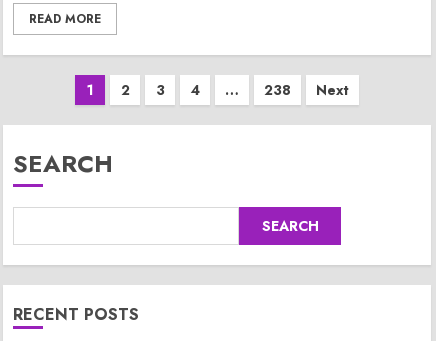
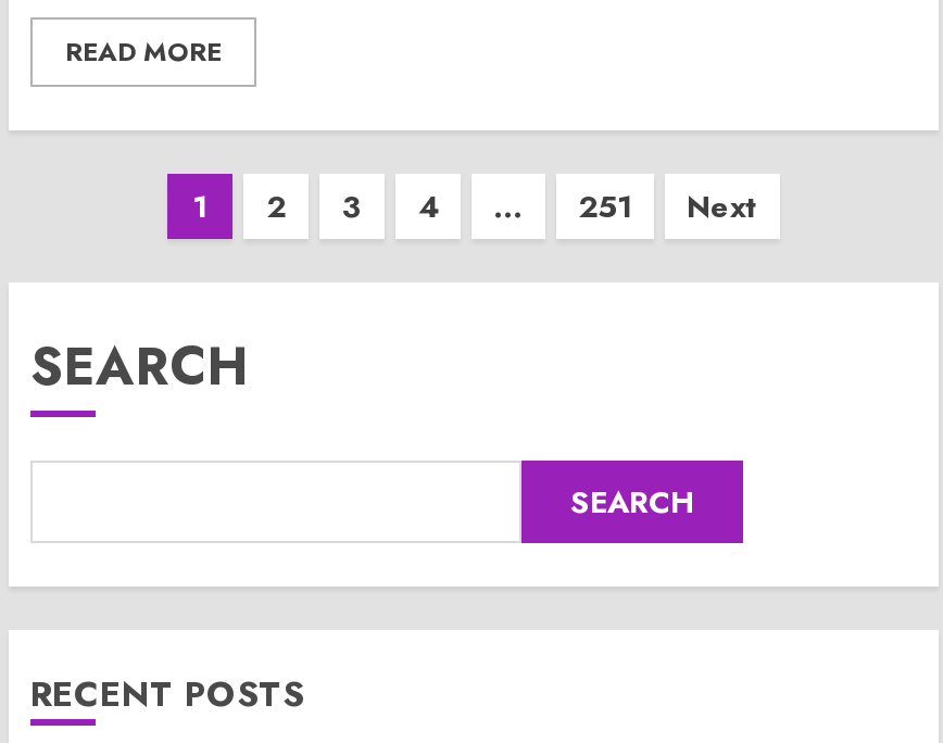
[264,80,291,100] 238 -> [578,185,632,228] 251

